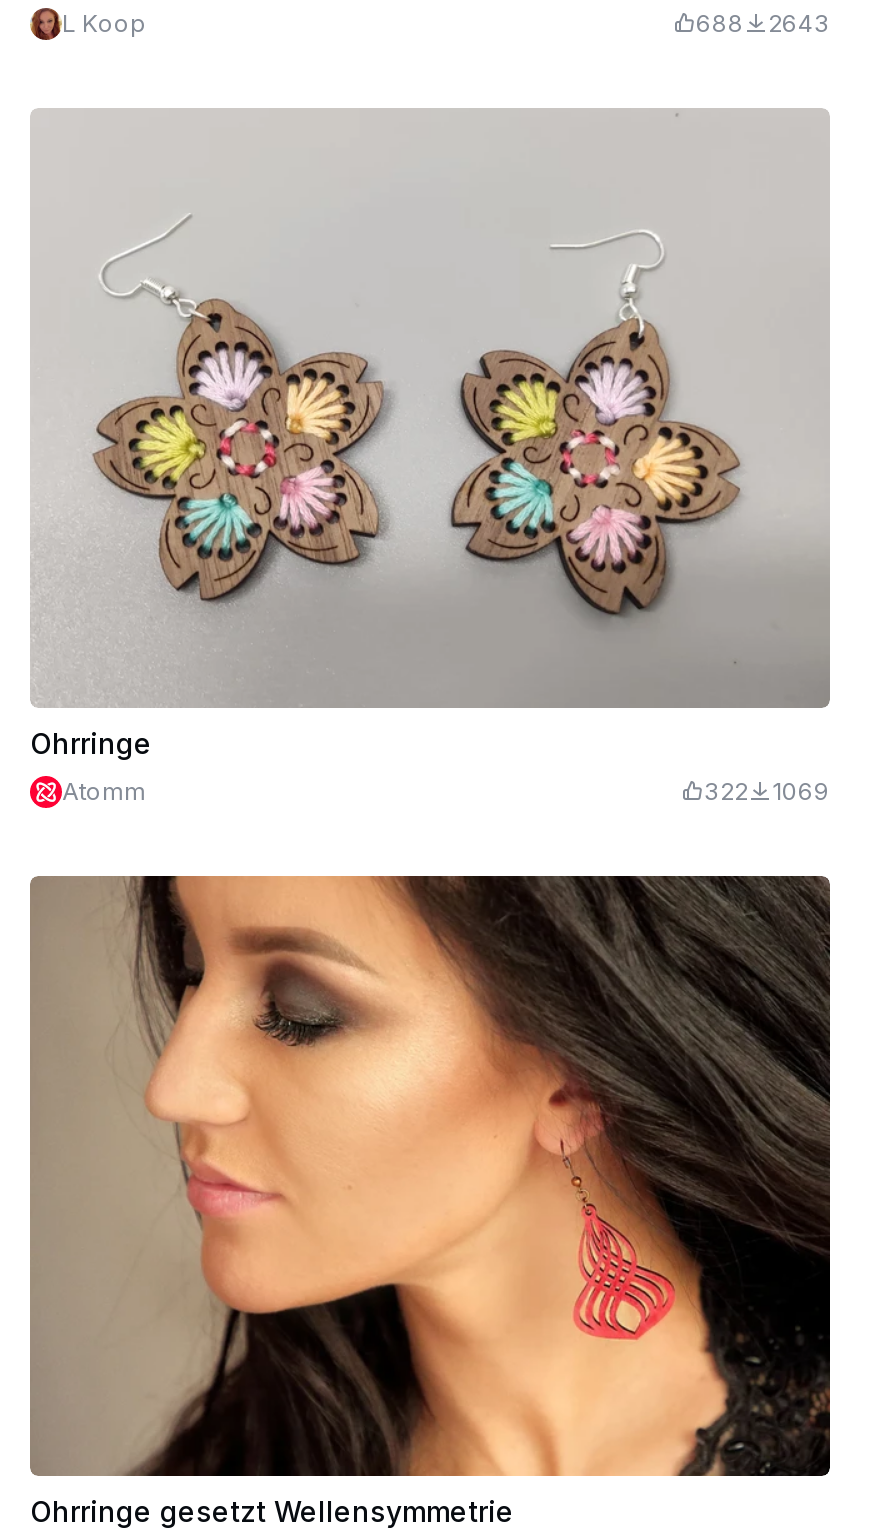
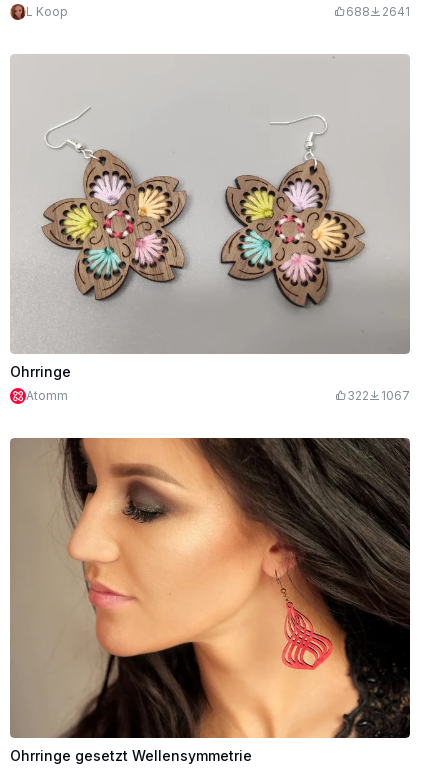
[696,8,830,38] 688 2643 -> [346,4,410,19] 688 2641
[704,776,830,806] 322 1069 -> [347,388,410,403] 322 1067

